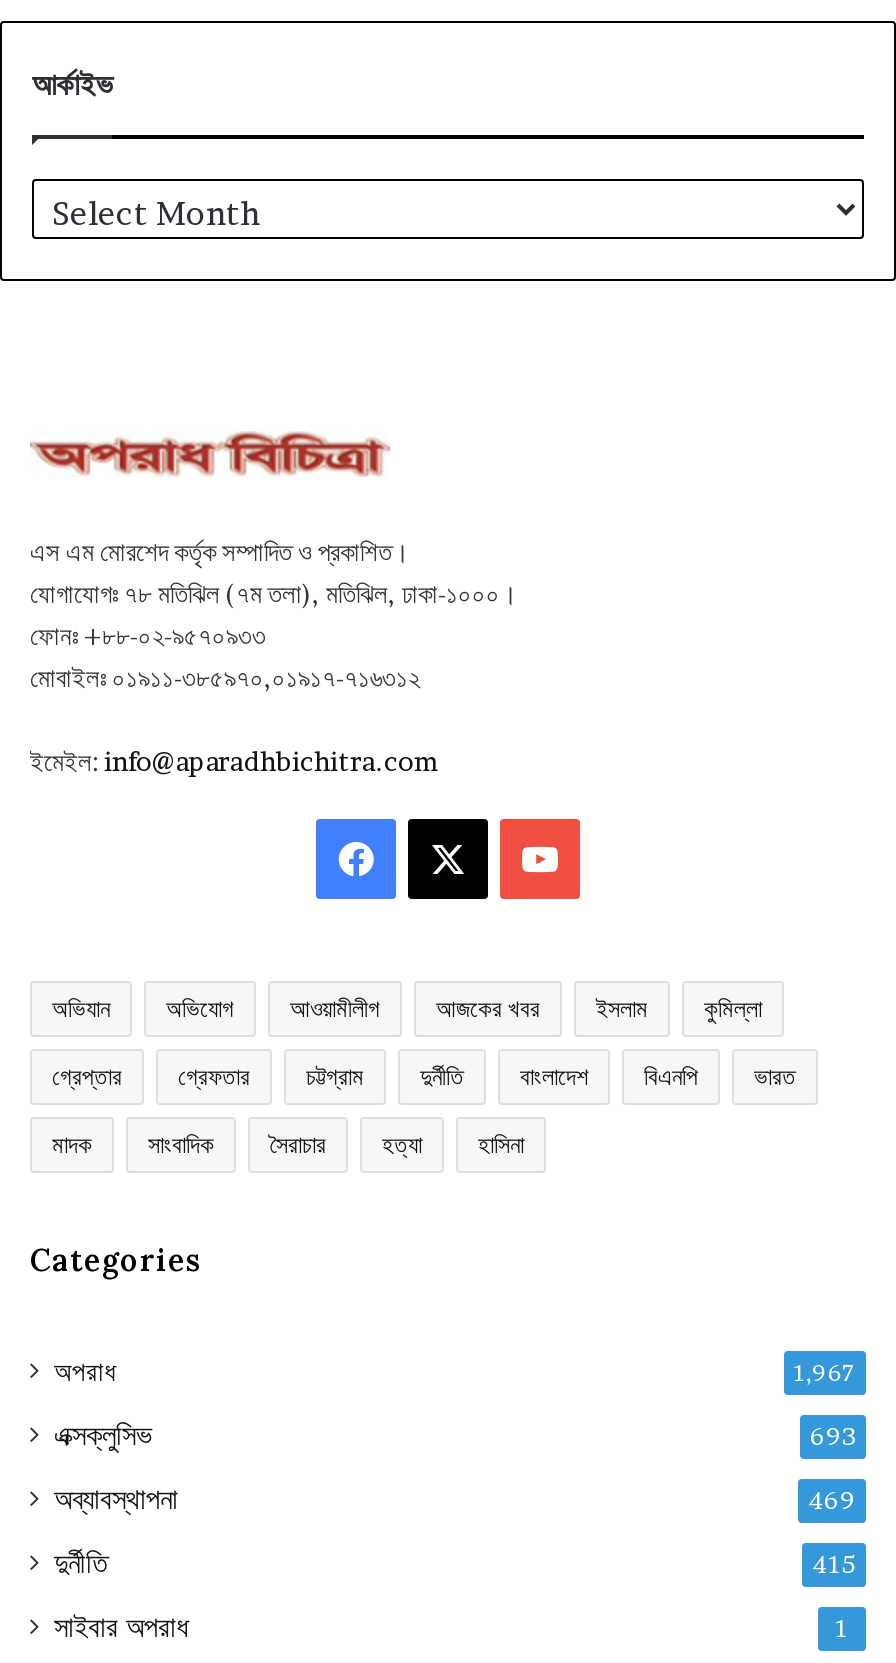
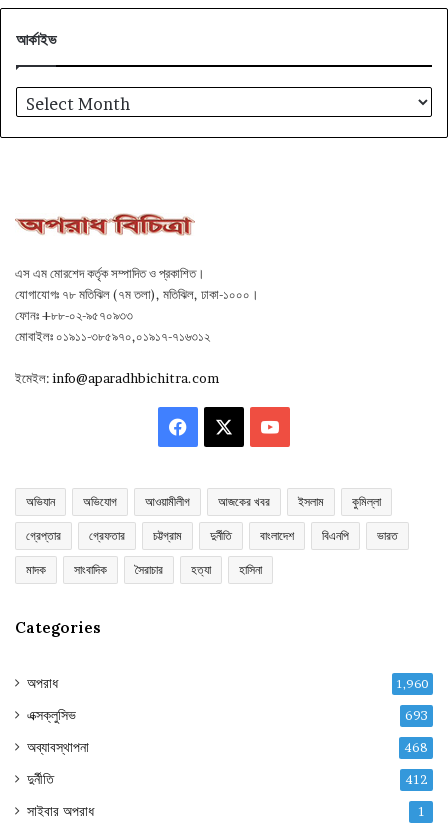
[794,1359,856,1387] 1,967 -> [397,677,428,691] 1,960
[808,1485,856,1515] 469 -> [404,740,428,755] 468
[812,1549,856,1579] 415 -> [405,772,428,787] 412

